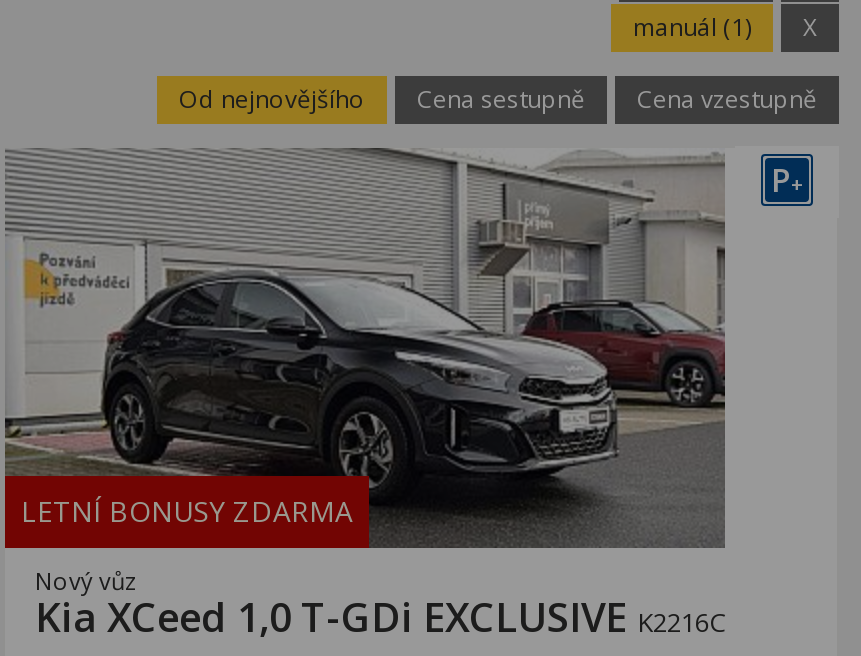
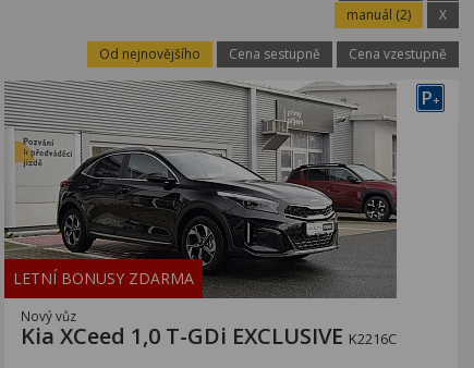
[633,10,817,44] manuál (1) X -> [347,5,447,24] manuál (2) X

